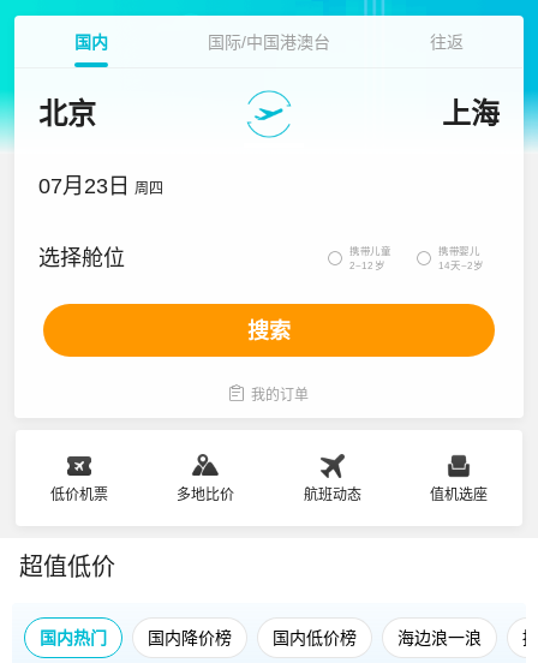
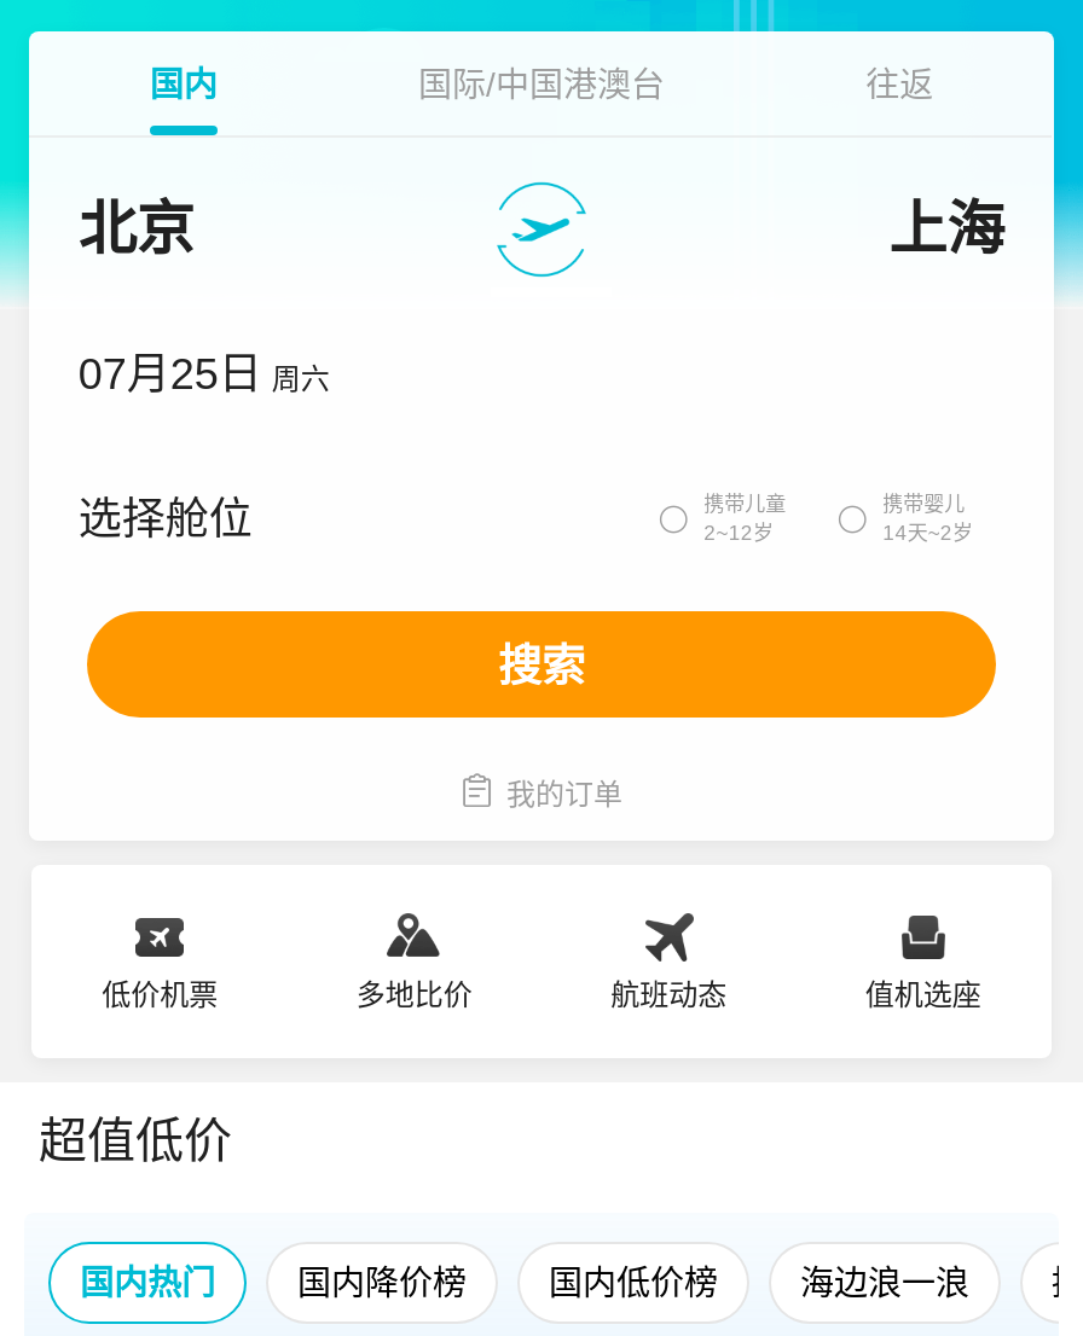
[39,174,164,198] 07月23日 周四 -> [78,350,329,399] 07月25日 周六

